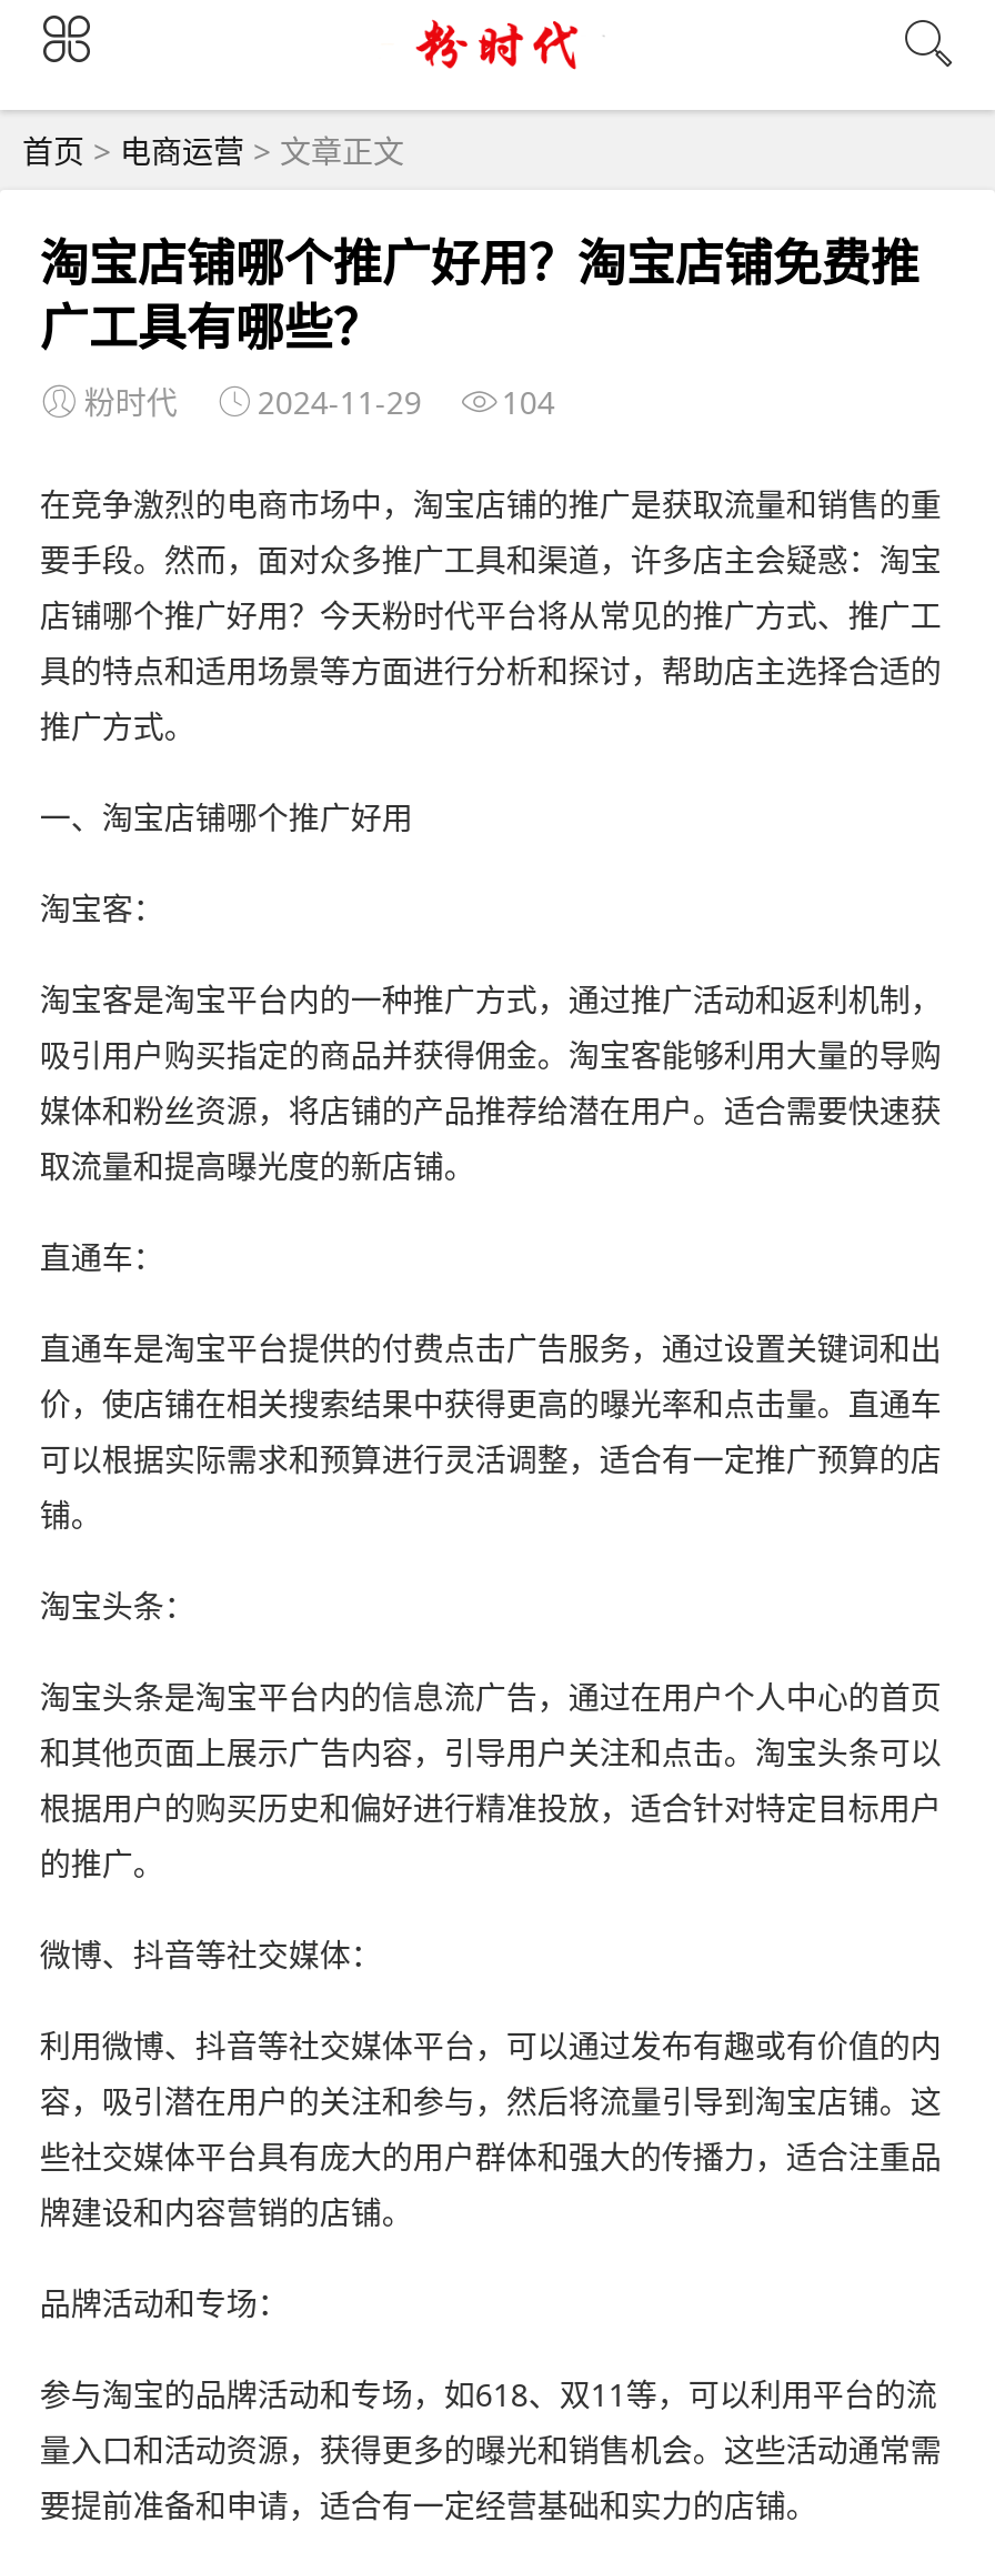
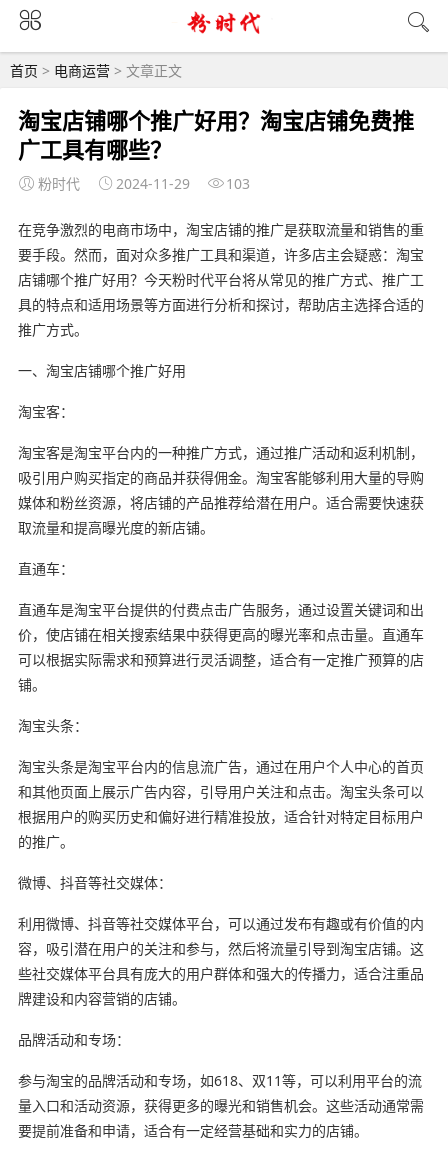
[84,381,555,423] 粉时代 2024-11-29 104 -> [38,174,250,193] 粉时代 2024-11-29 103

